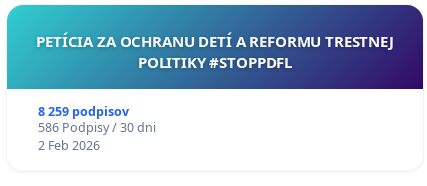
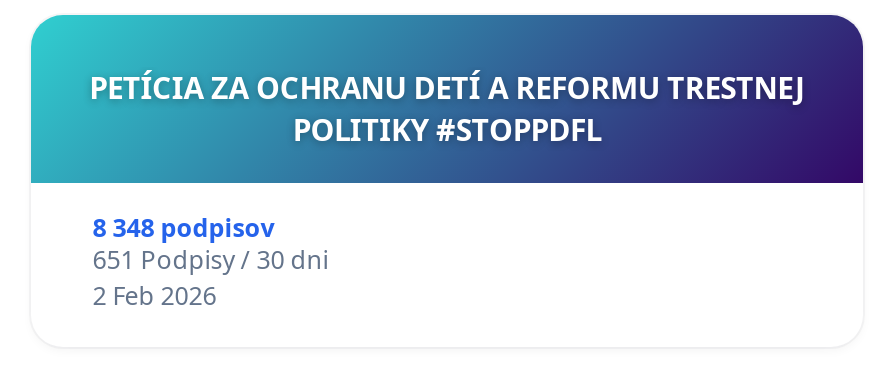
[38,103,129,120] 8 259 podpisov -> [93,211,275,245] 8 348 podpisov
[38,119,156,136] 586 Podpisy / 30 dni -> [93,243,329,277] 651 Podpisy / 30 dni

